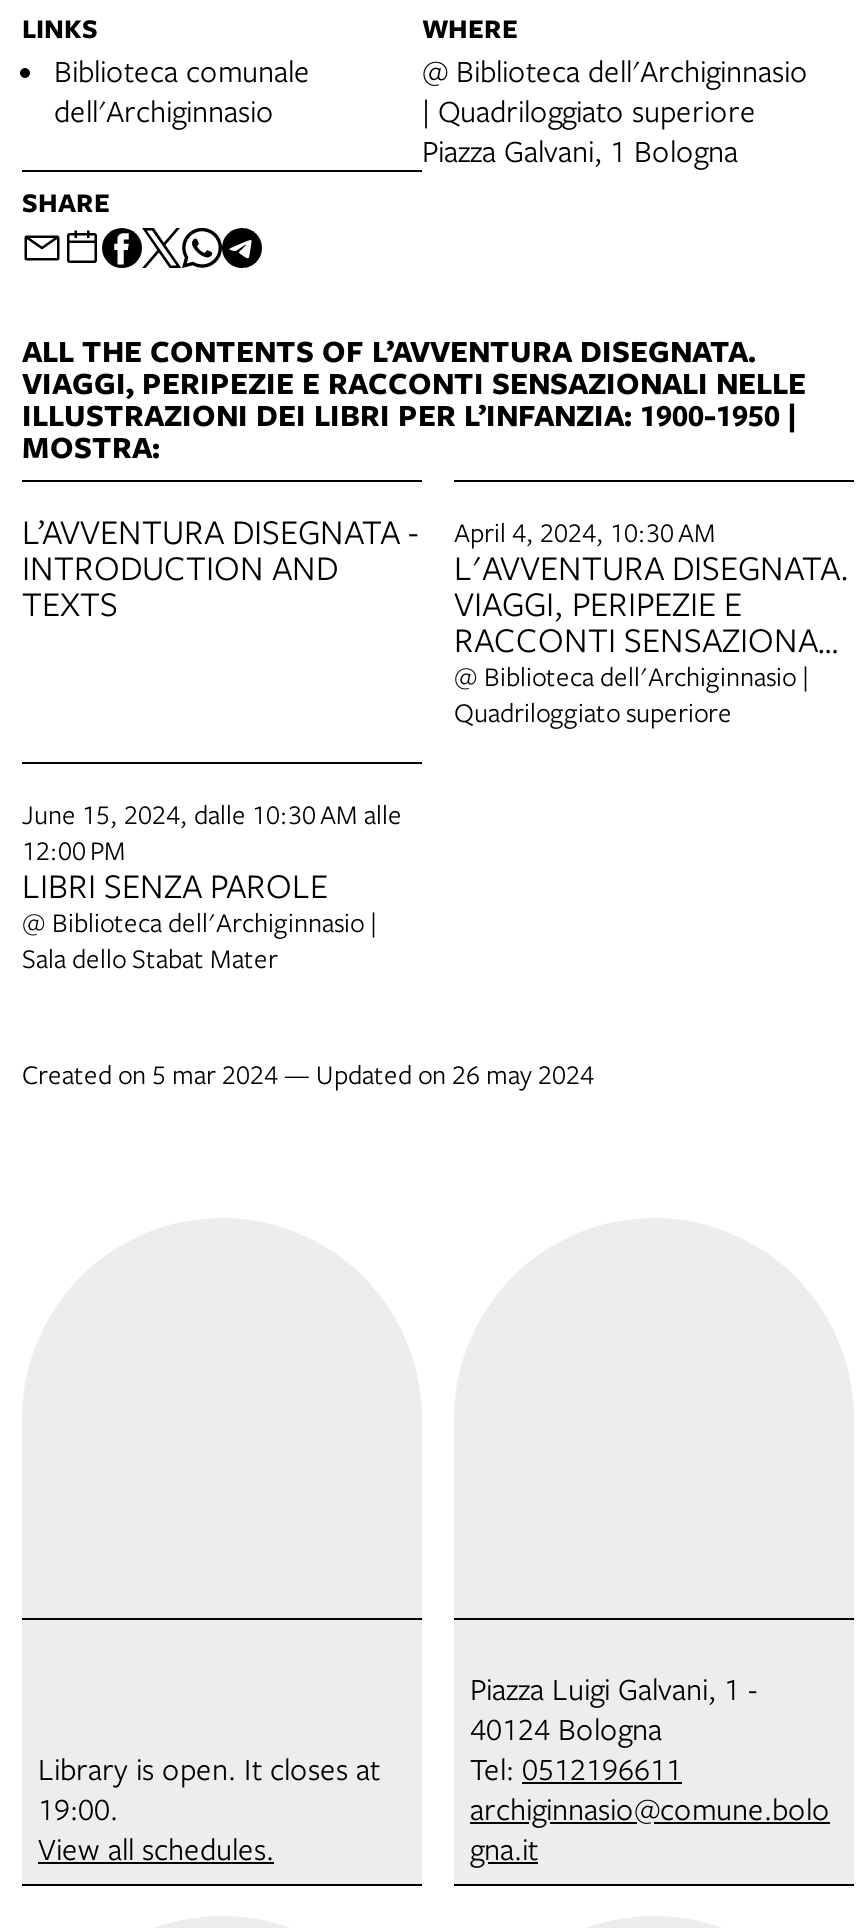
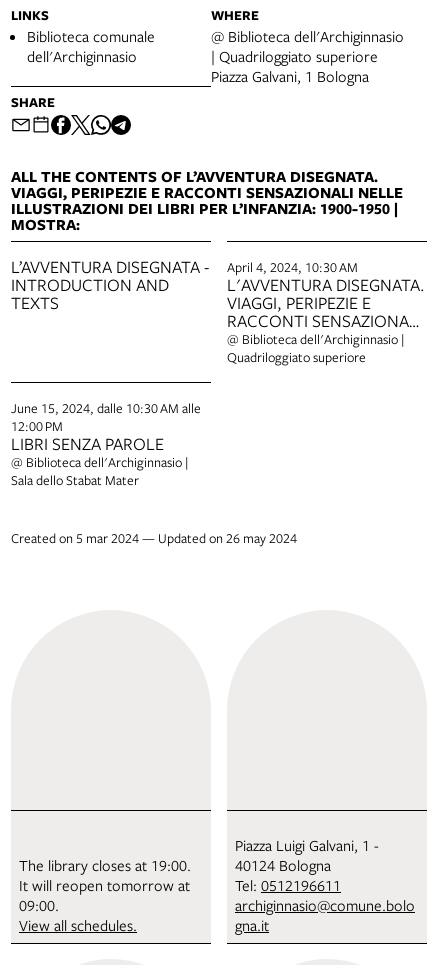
[38,1749,380,1829] Library is open. It closes at | 19:00. -> [19,855,191,915] The library closes at 19:00. | It will reopen tomorrow at | 09:00.

